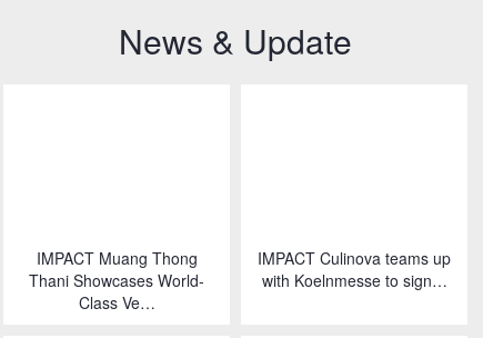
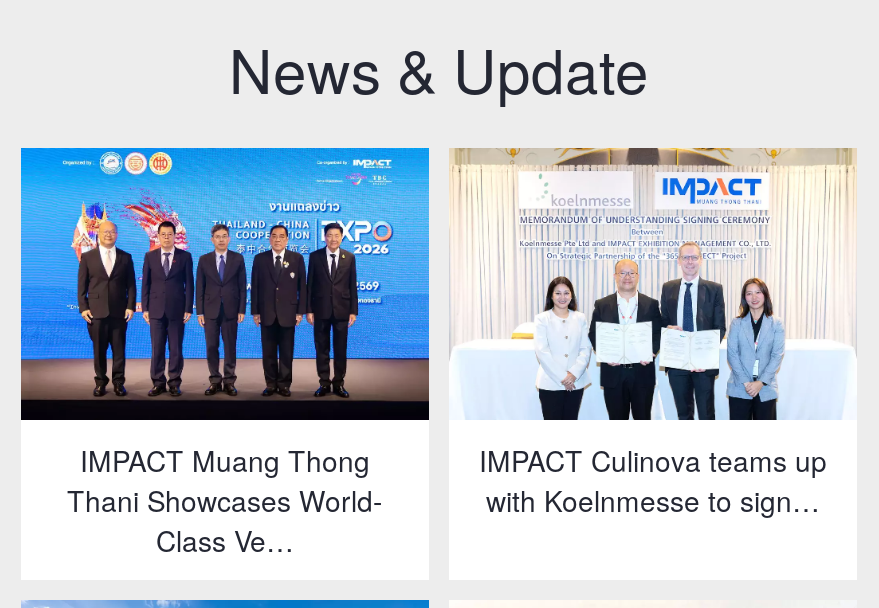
none -> [19,146,431,422] [image]
none -> [449,146,857,422] [image]

